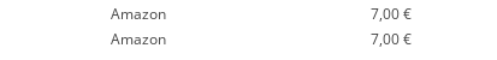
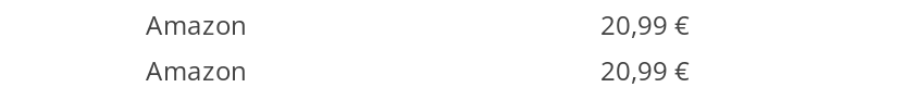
[371,4,412,24] 7,00 € -> [600,7,690,43] 20,99 €
[371,29,412,49] 7,00 € -> [600,52,690,89] 20,99 €

